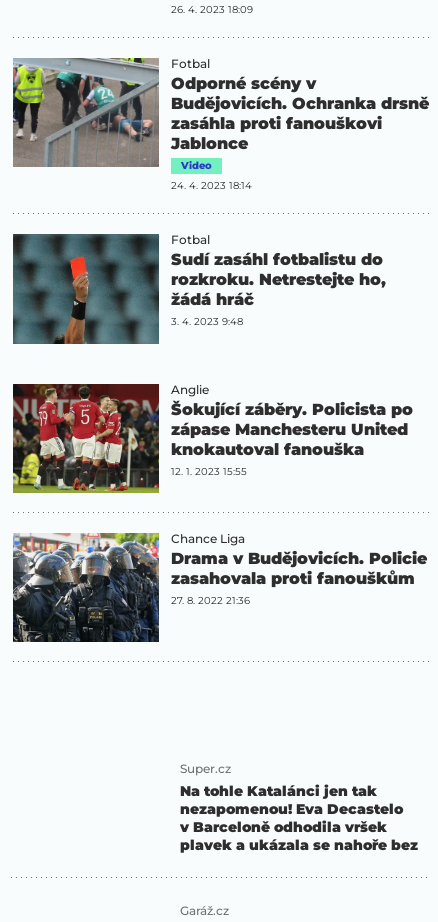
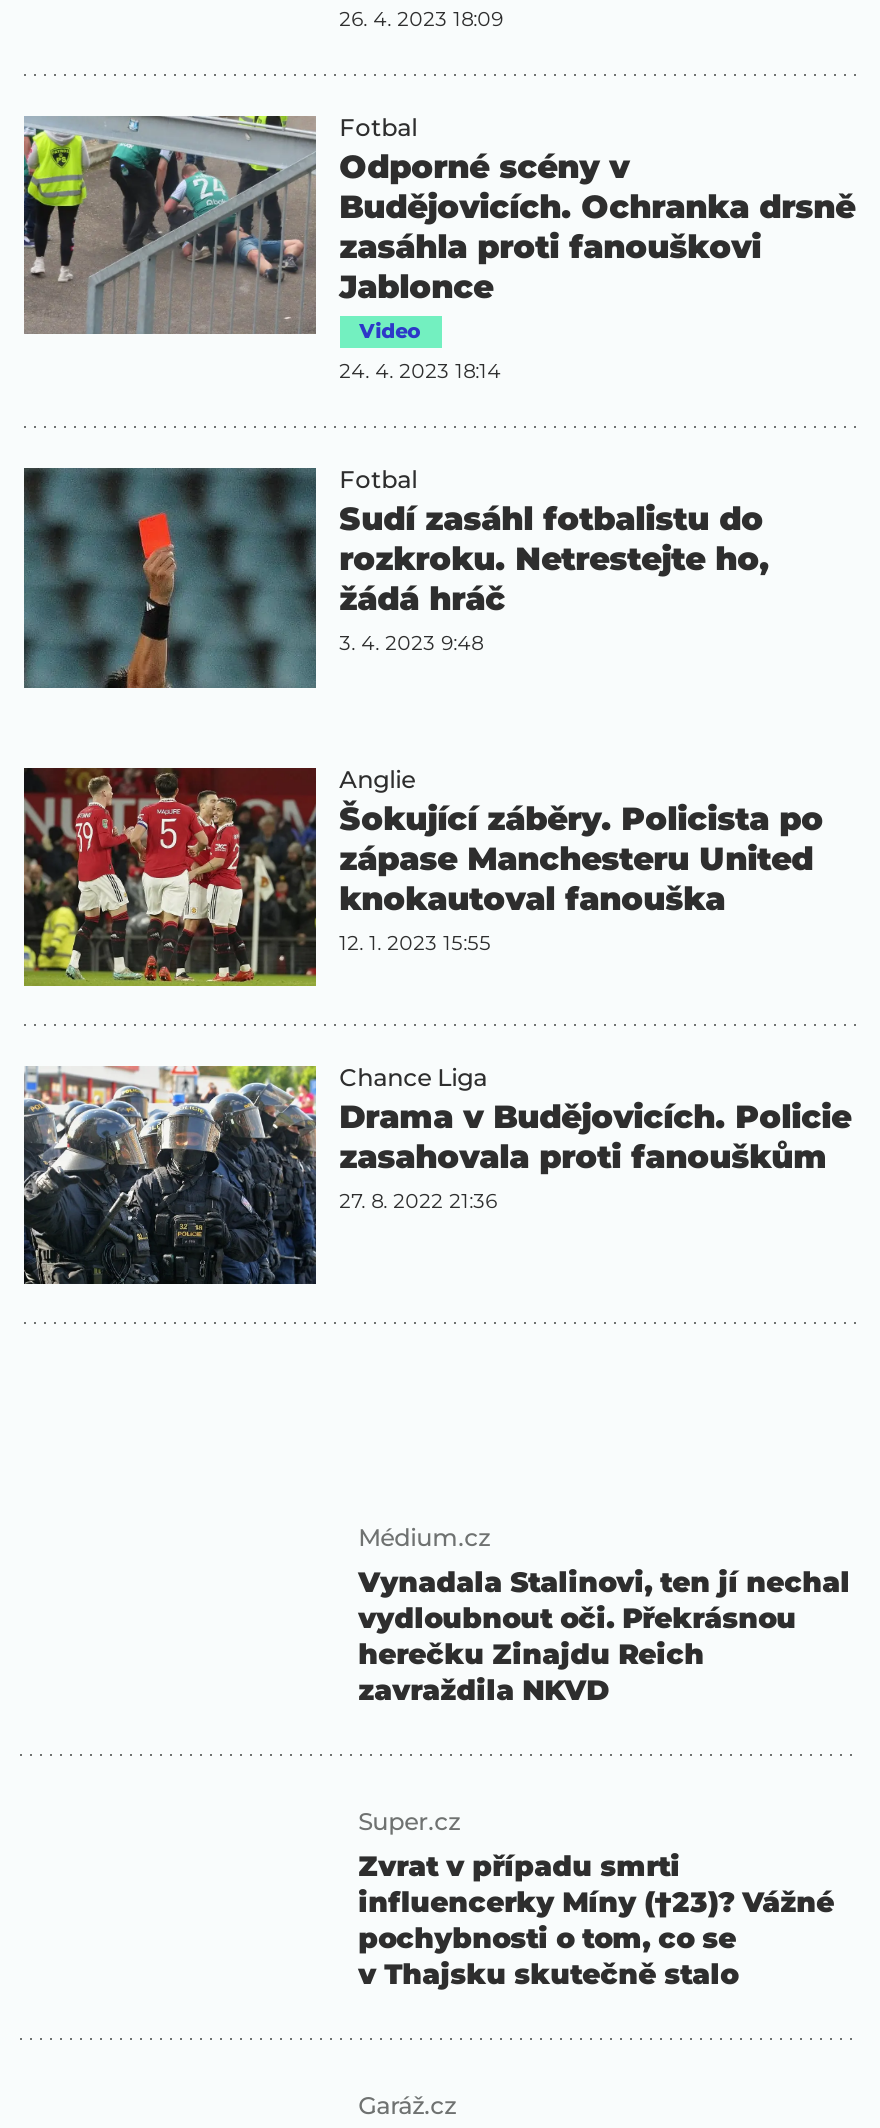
none -> [358,1521,850,1707] Médium.cz | Vynadala Stalinovi, ten jí nechal | vydloubnout oči. Překrásnou | herečku Zinajdu Reich | zavraždila NKVD
[180,782,418,854] Na tohle Katalánci jen tak | nezapomenou! Eva Decastelo | v Barceloně odhodila vršek | plavek a ukázala se nahoře bez -> [358,1847,834,1991] Zvrat v případu smrti | influencerky Míny (†23)? Vážné | pochybnosti o tom, co se | v Thajsku skutečně stalo

